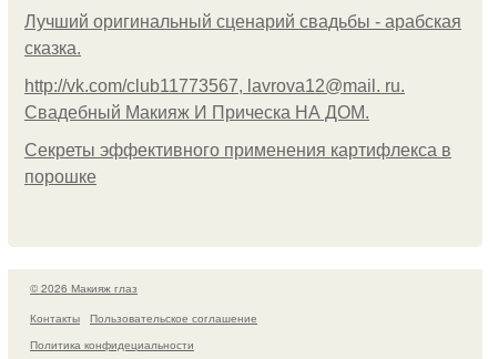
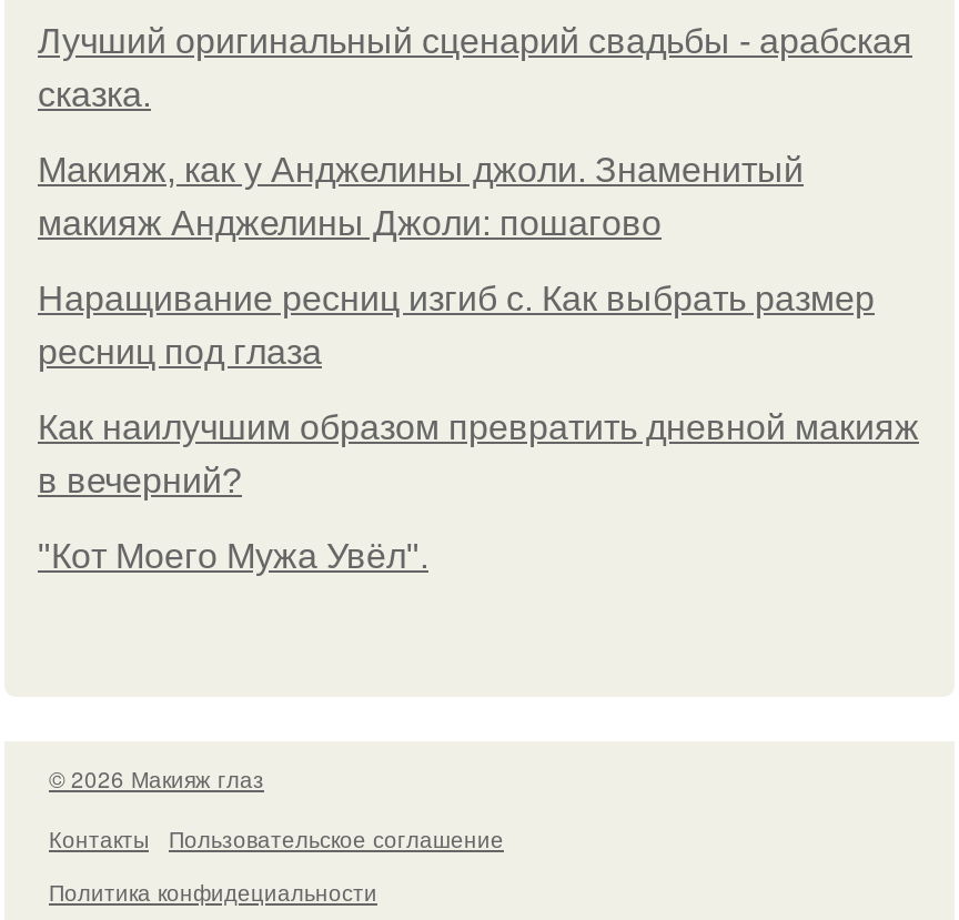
[24,76,451,186] http://vk.com/club11773567, lavrova12@mail. ru. | Свадебный Макияж И Прическа НА ДОМ. | Секреты эффективного применения картифлекса в | порошке -> [38,151,919,575] Макияж, как у Анджелины джоли. Знаменитый | макияж Анджелины Джоли: пошагово | Наращивание ресниц изгиб c. Как выбрать размер | ресниц под глаза | Как наилучшим образом превратить дневной макияж | в вечерний? | "Кот Моего Мужа Увёл".

